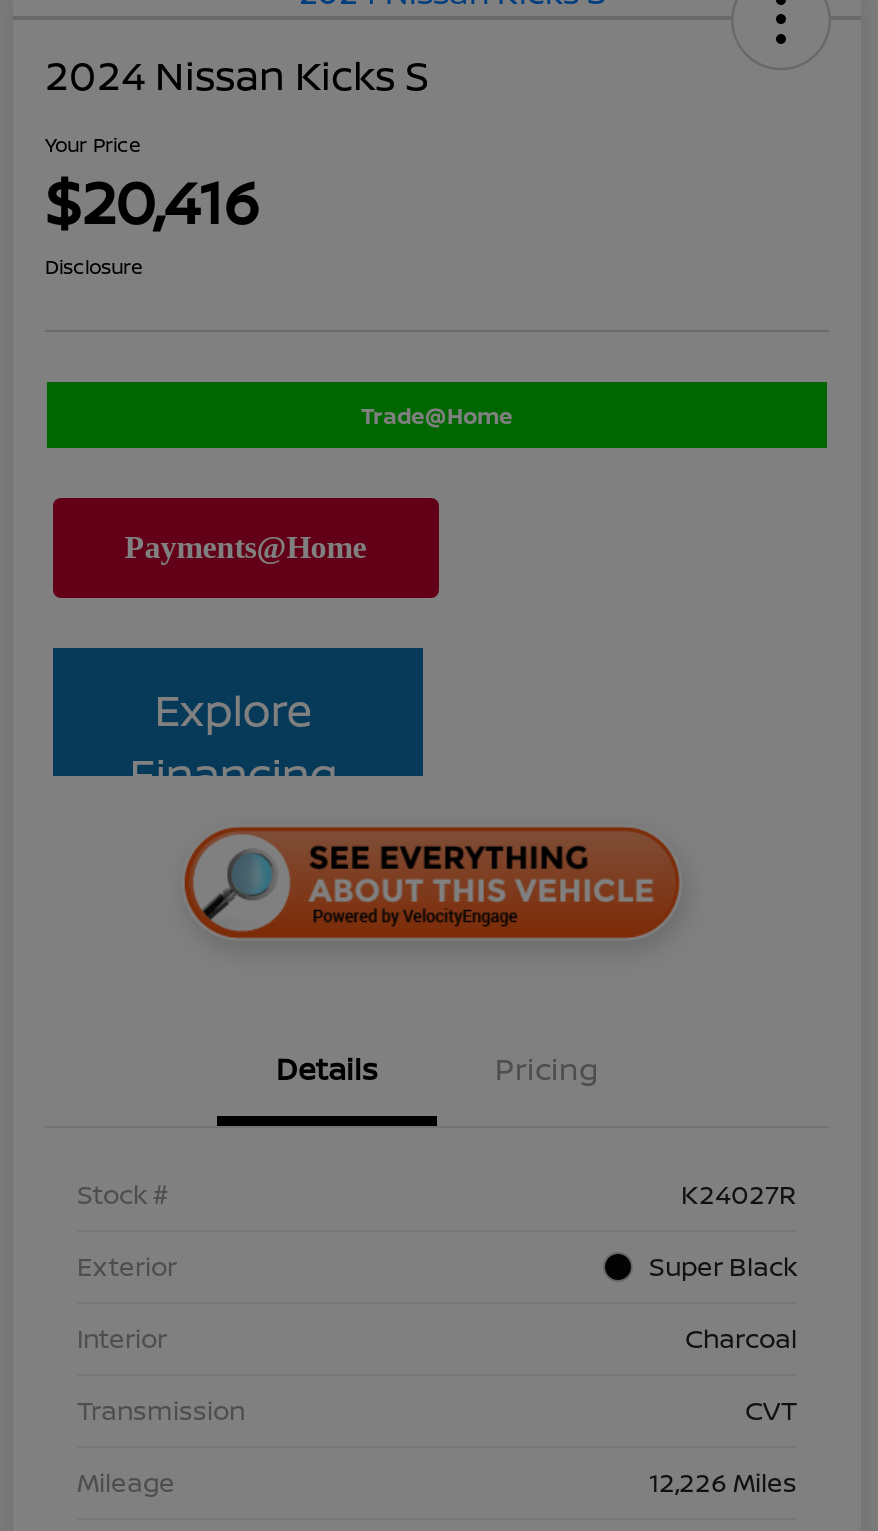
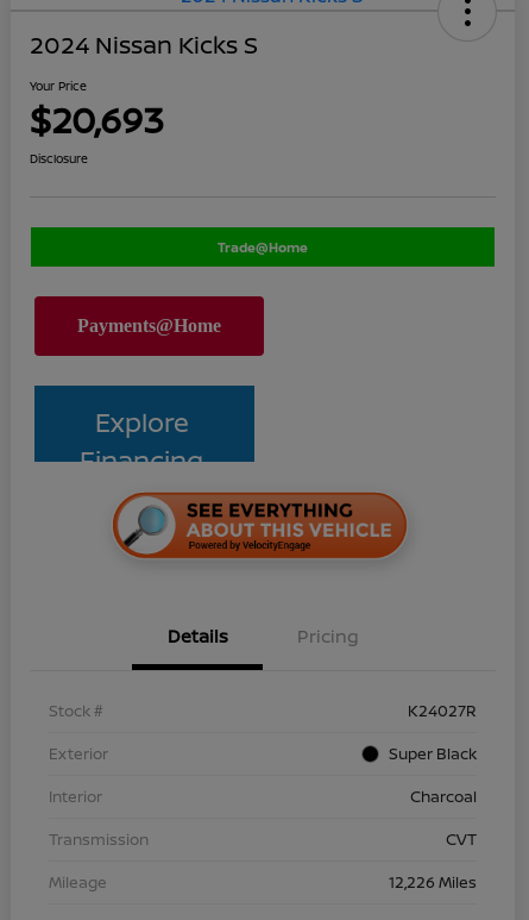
[45,160,259,242] $20,416 -> [30,95,164,144] $20,693

